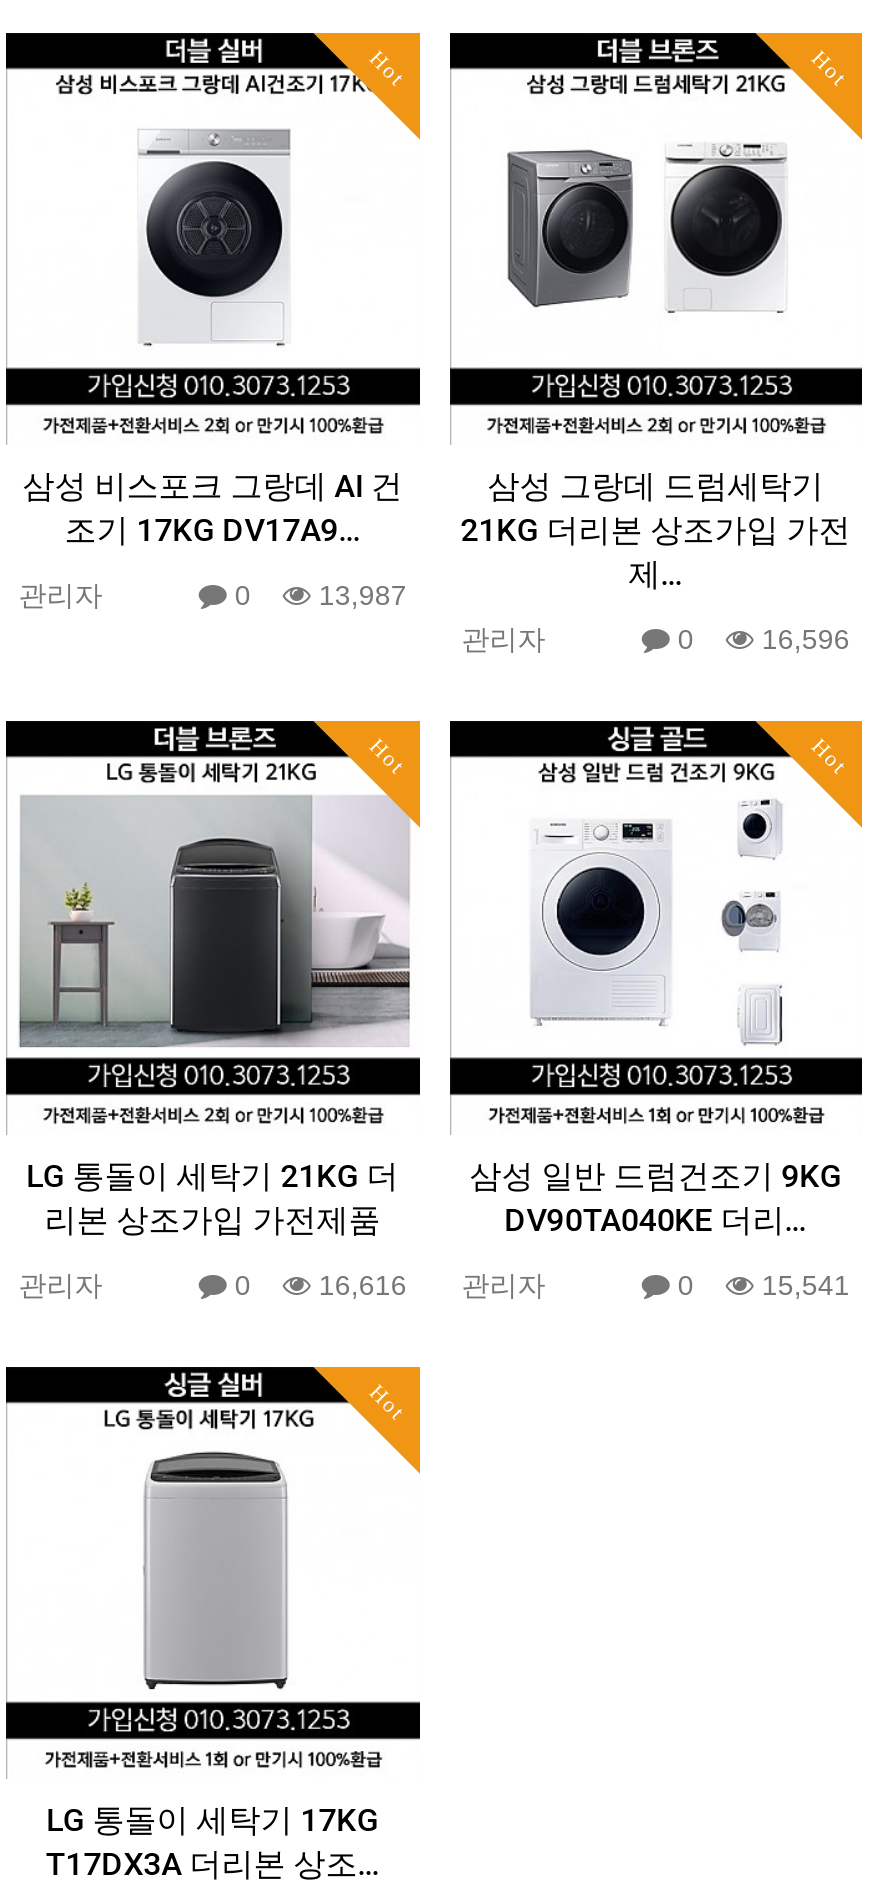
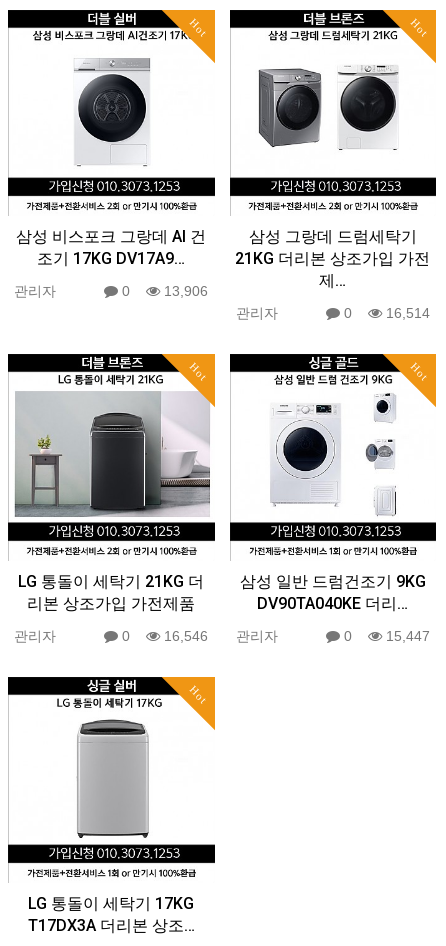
[227,579,407,611] 0 13,987 -> [118,283,208,299] 0 13,906
[670,623,850,655] 0 16,596 -> [340,305,430,321] 0 16,514
[227,1268,545,1300] 0 16,616 관리자 -> [118,627,278,643] 0 16,546 관리자
[670,1268,850,1300] 0 15,541 -> [340,627,430,643] 0 15,447

